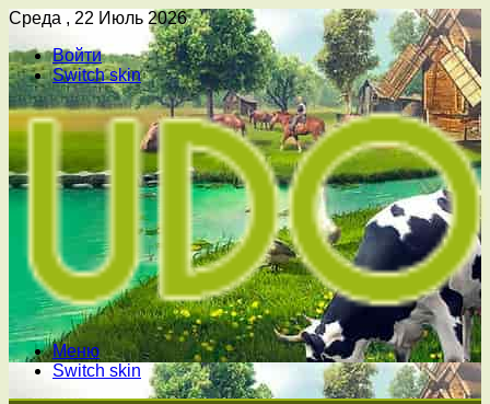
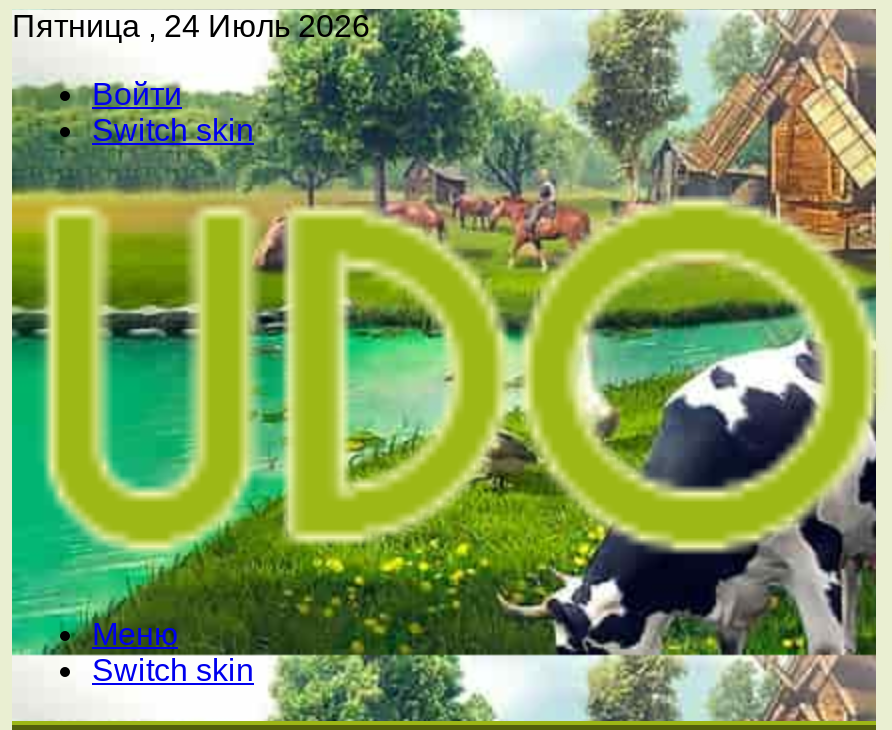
[9,9,187,27] Среда , 22 Июль 2026 -> [12,9,370,43] Пятница , 24 Июль 2026

